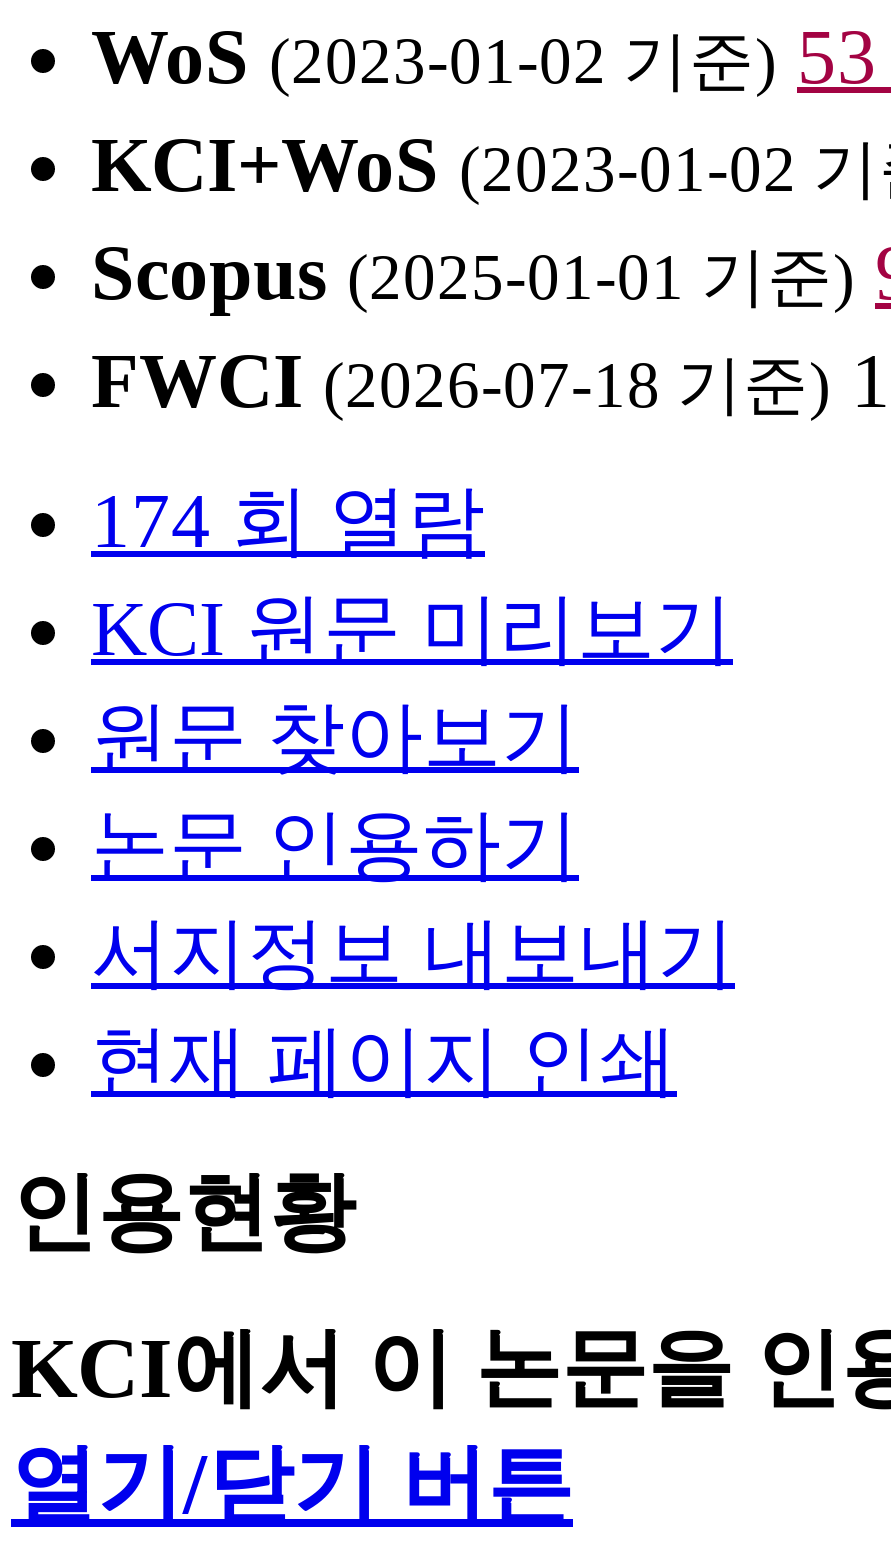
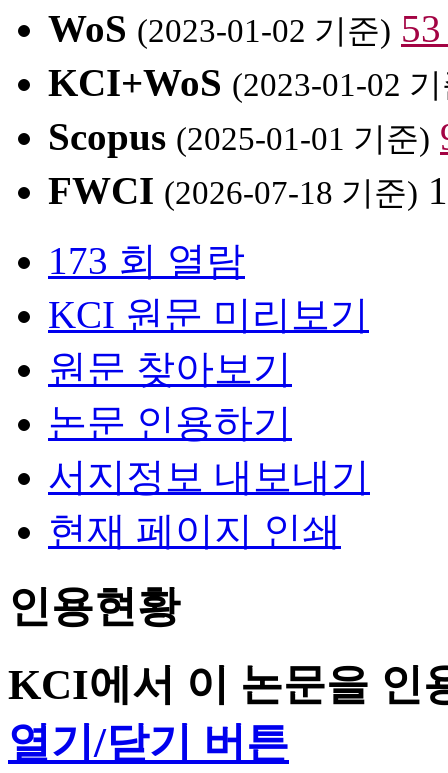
[91,478,485,564] 174 회 열람 -> [48,239,245,282] 173 회 열람

